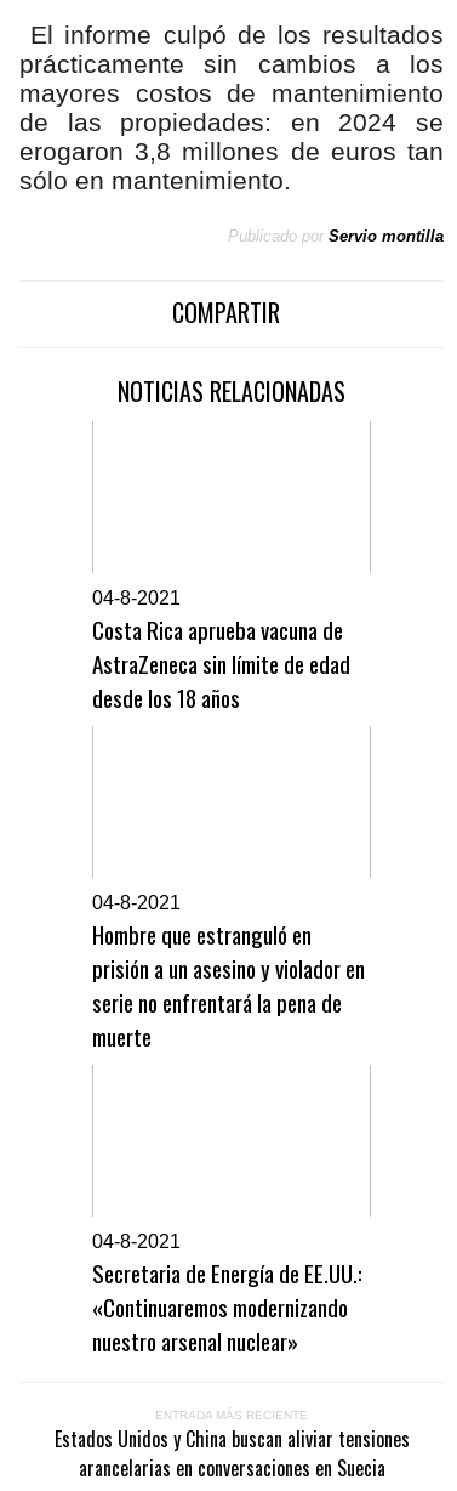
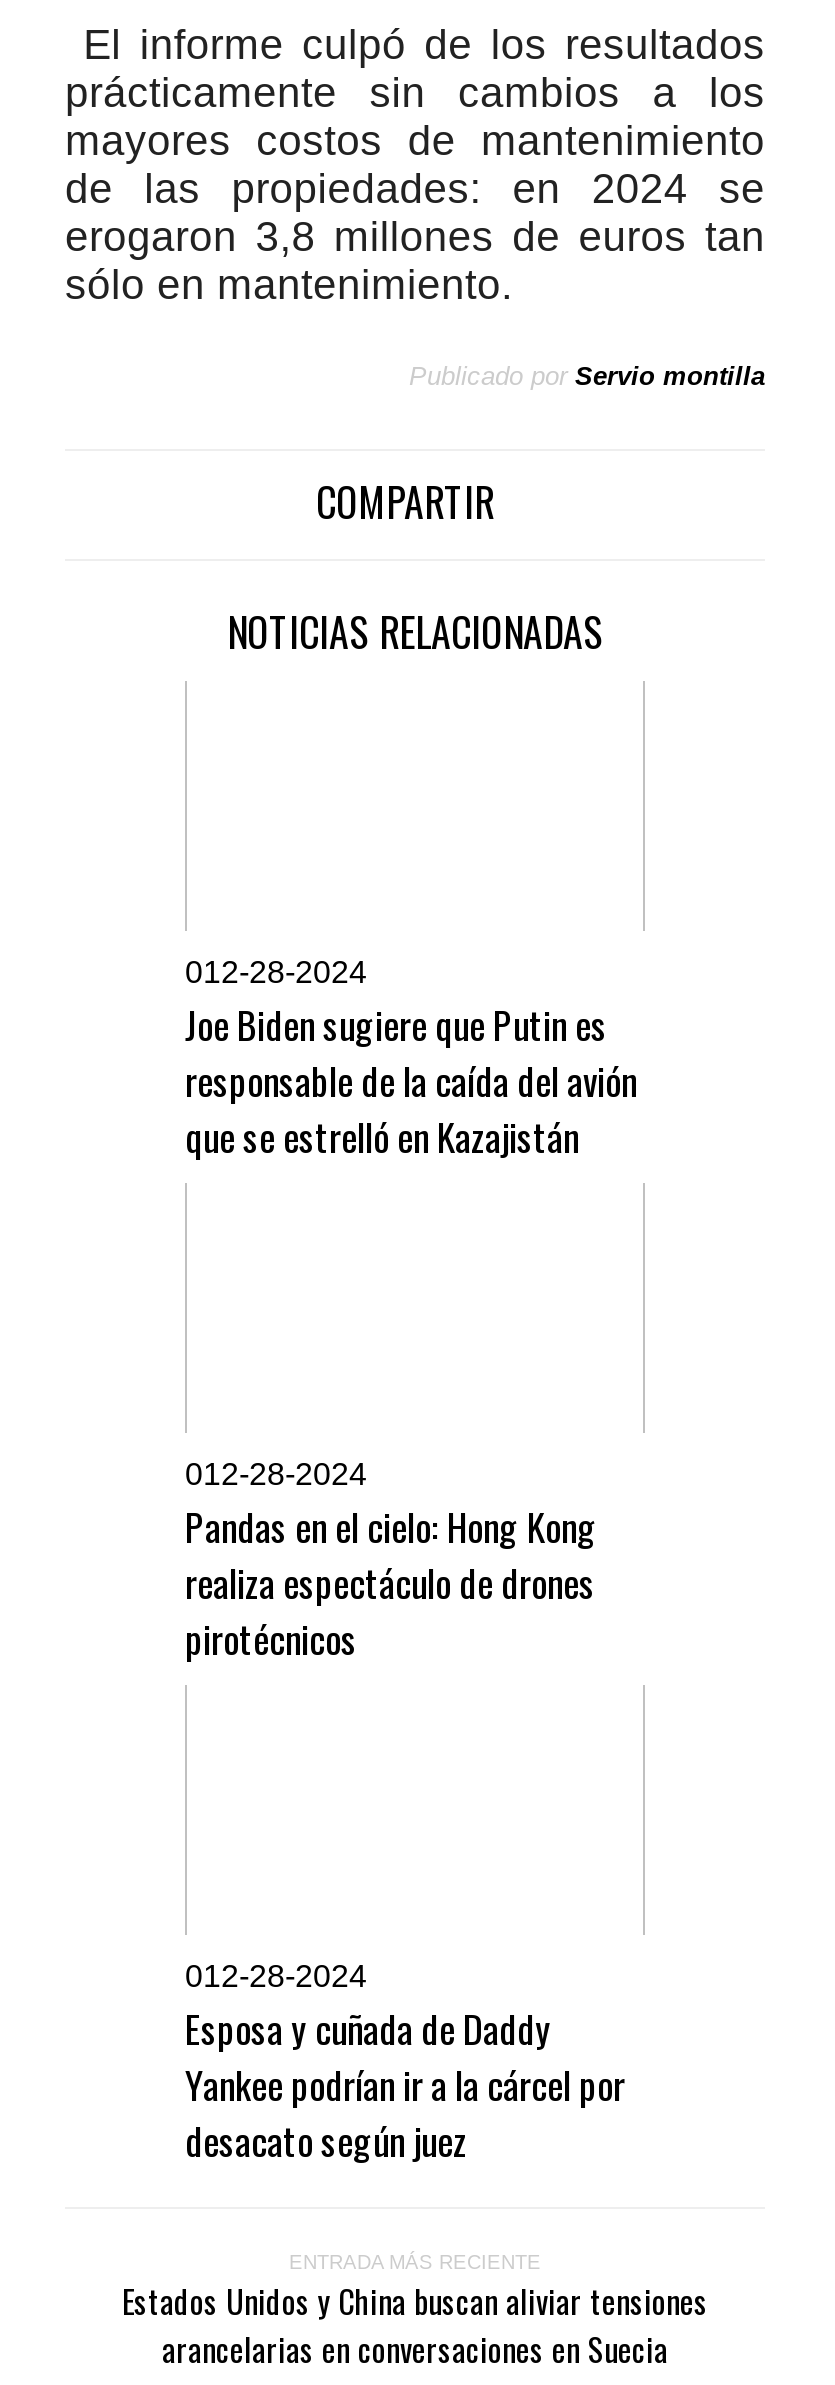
[92,587,350,713] 04-8-2021 | Costa Rica aprueba vacuna de | AstraZeneca sin límite de edad | desde los 18 años -> [185,954,637,1162] 012-28-2024 | Joe Biden sugiere que Putin es | responsable de la caída del avión | que se estrelló en Kazajistán
[92,892,365,1052] 04-8-2021 | Hombre que estranguló en | prisión a un asesino y violador en | serie no enfrentará la pena de | muerte -> [185,1456,597,1664] 012-28-2024 | Pandas en el cielo: Hong Kong | realiza espectáculo de drones | pirotécnicos
[92,1231,362,1357] 04-8-2021 | Secretaria de Energía de EE.UU.: | «Continuaremos modernizando | nuestro arsenal nuclear» -> [185,1958,625,2166] 012-28-2024 | Esposa y cuñada de Daddy | Yankee podrían ir a la cárcel por | desacato según juez

